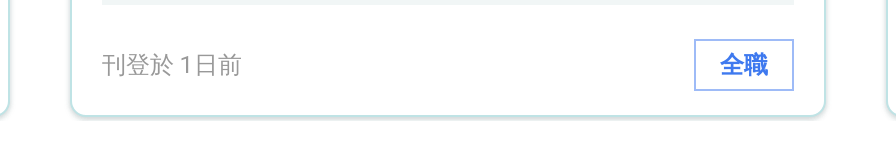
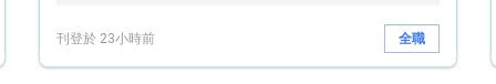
[102,50,242,78] 刊登於 1日前 -> [56,30,155,46] 刊登於 23小時前

